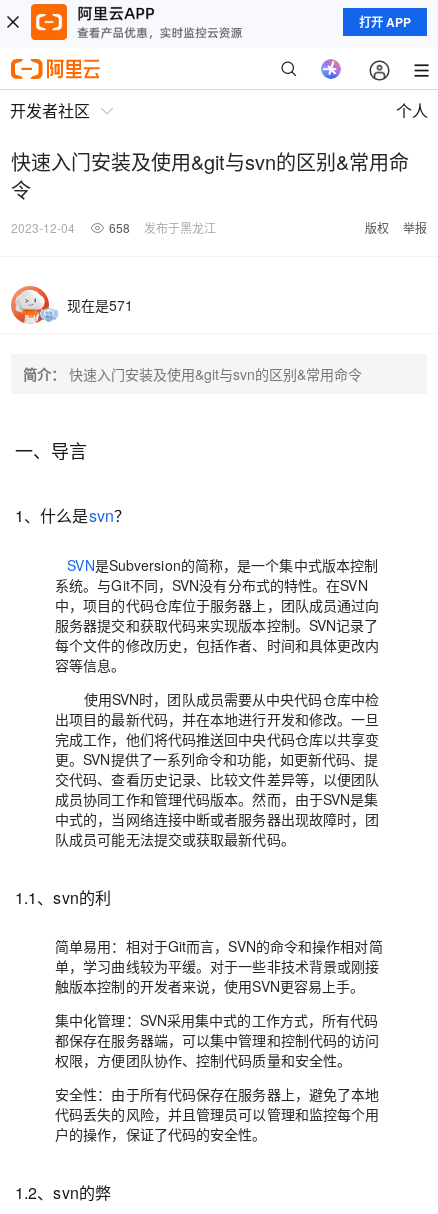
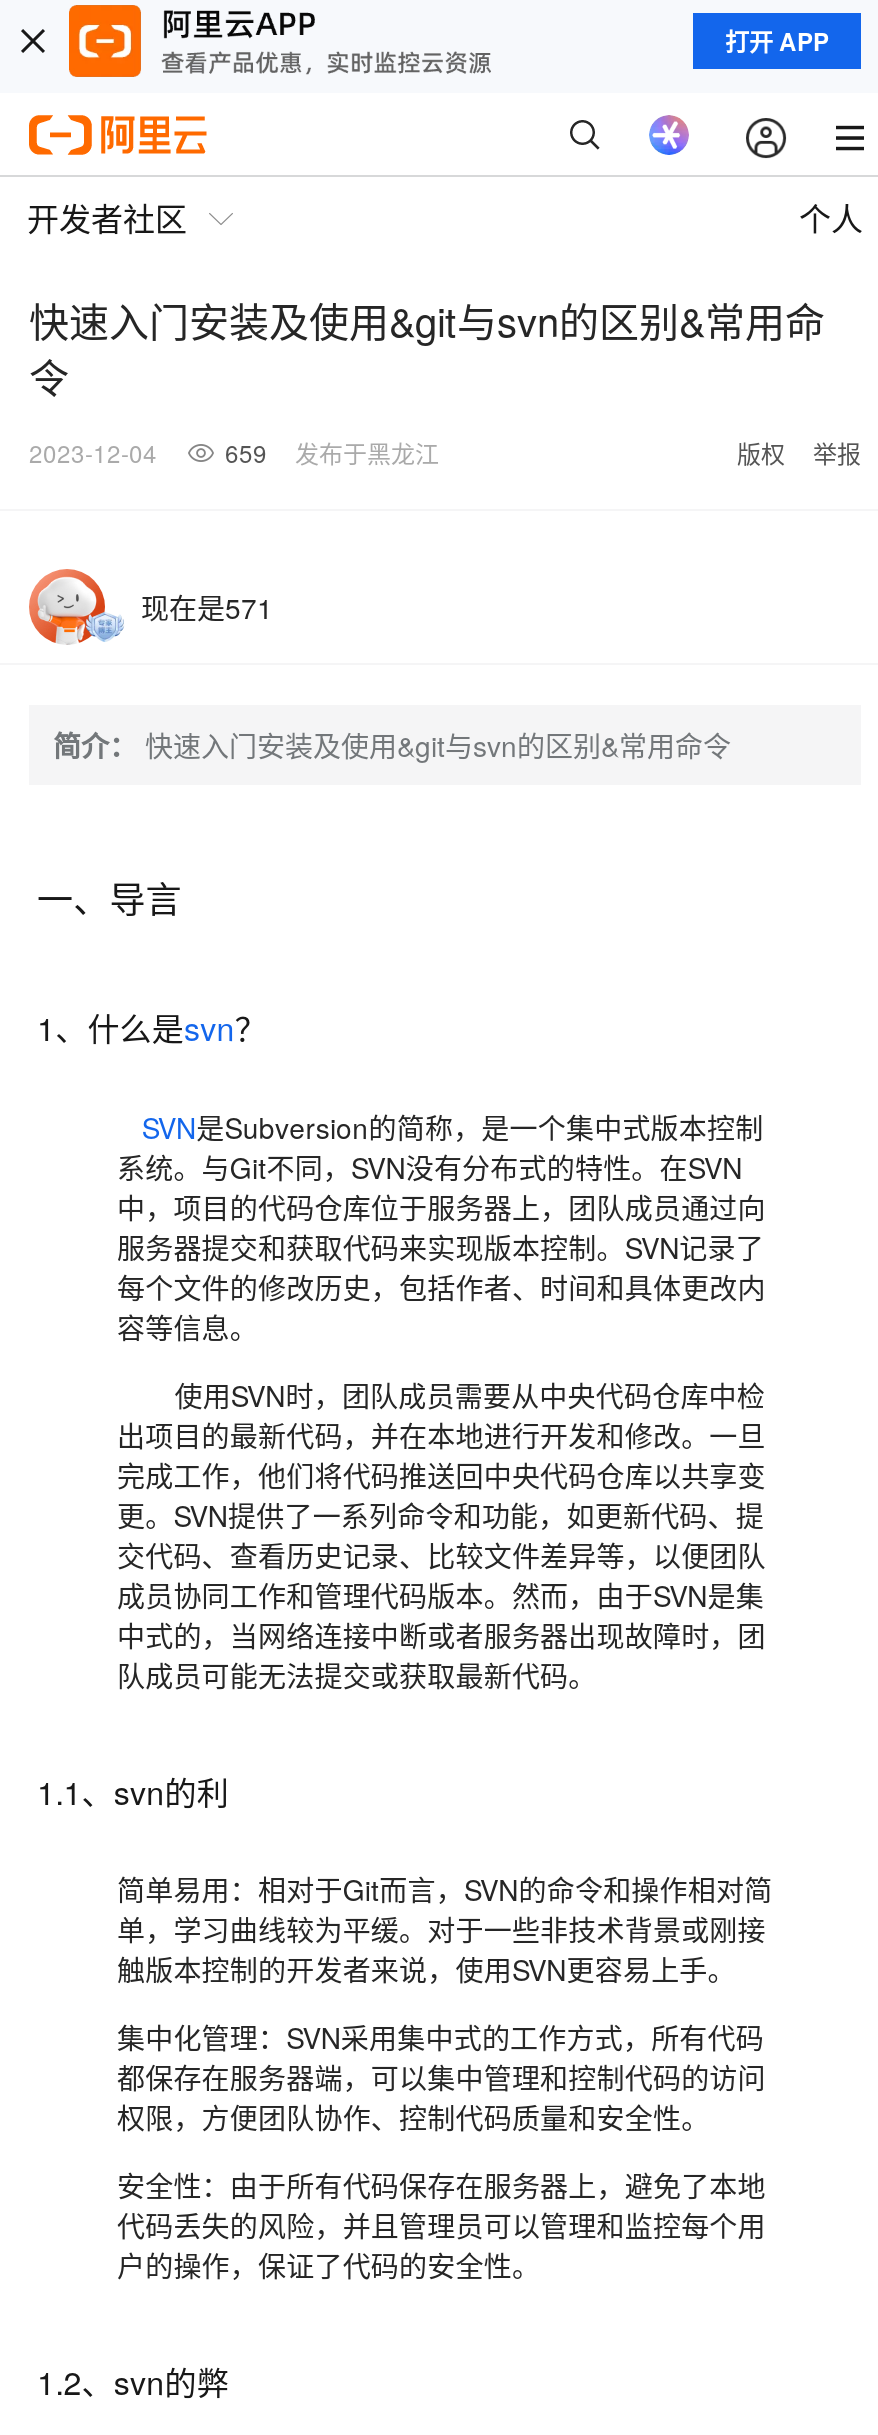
[11,219,216,236] 2023-12-04 658 发布于黑龙江 -> [29,435,439,469] 2023-12-04 659 发布于黑龙江

